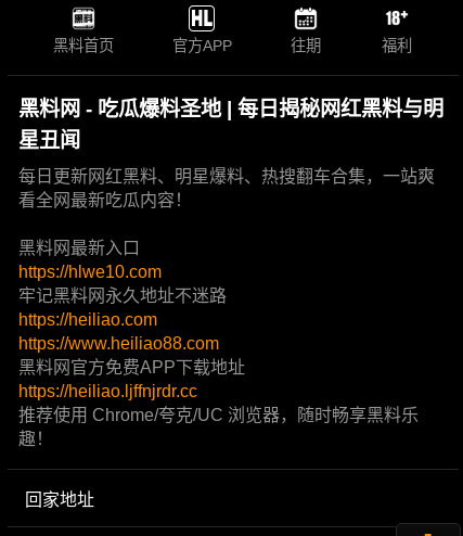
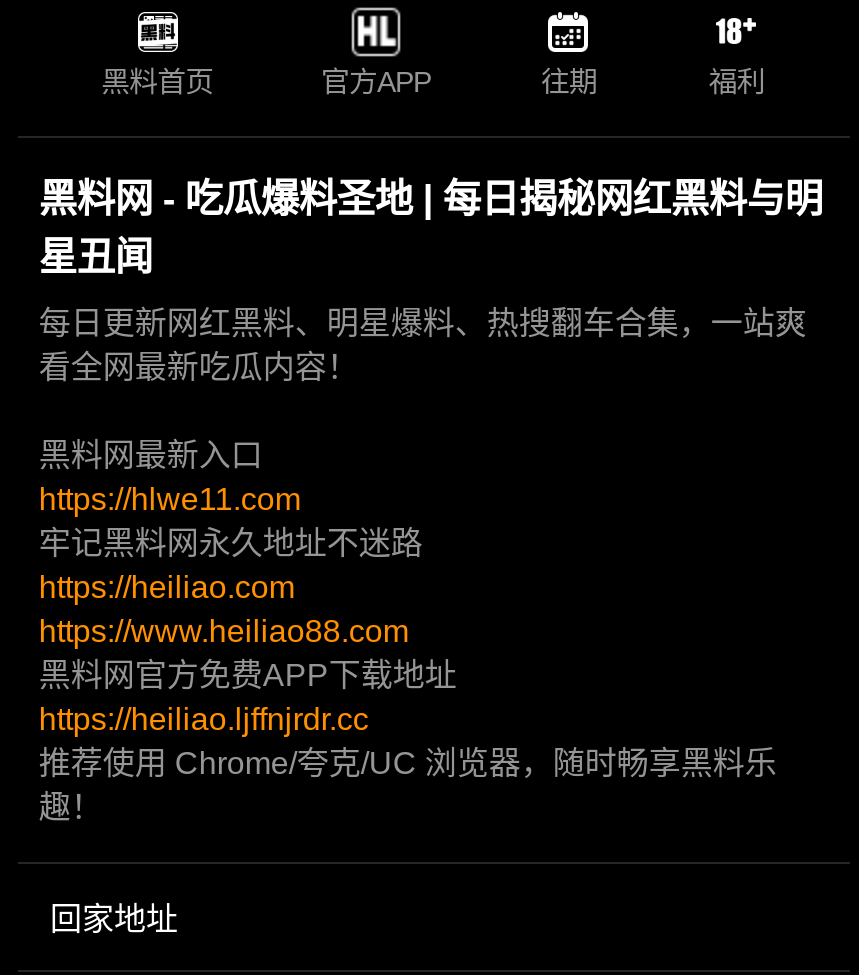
[19,262,162,281] https://hlwe10.com -> [39,482,301,516] https://hlwe11.com

